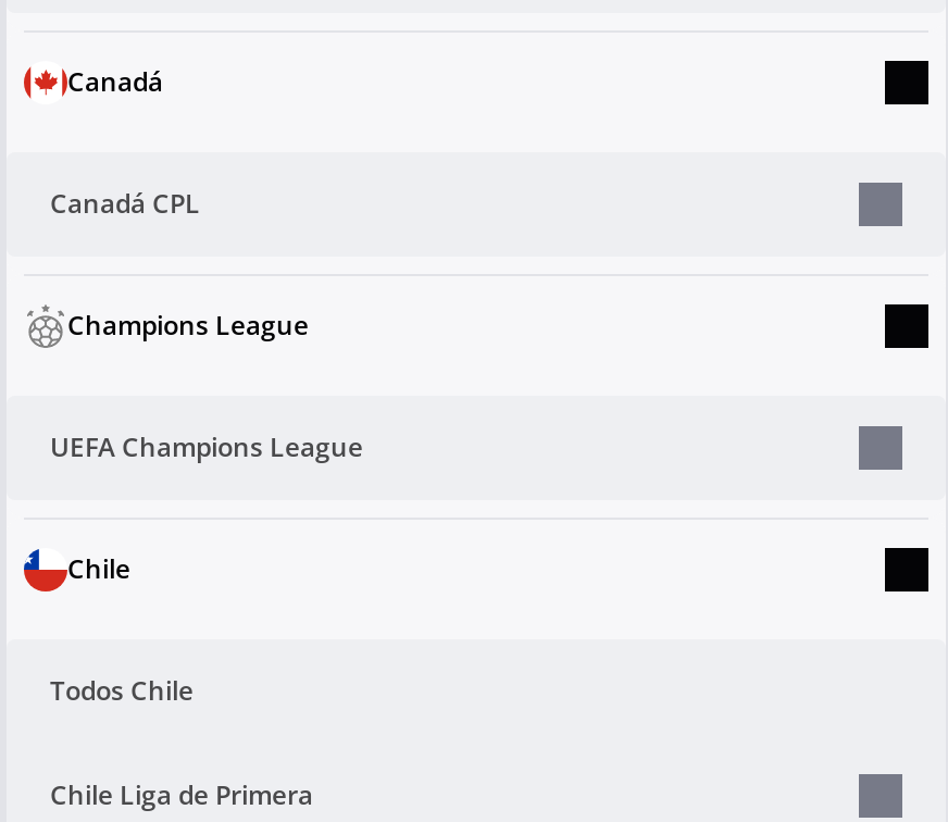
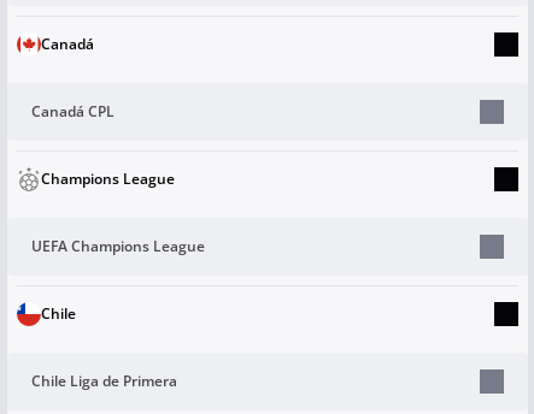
[50,672,194,708] Todos Chile -> none

